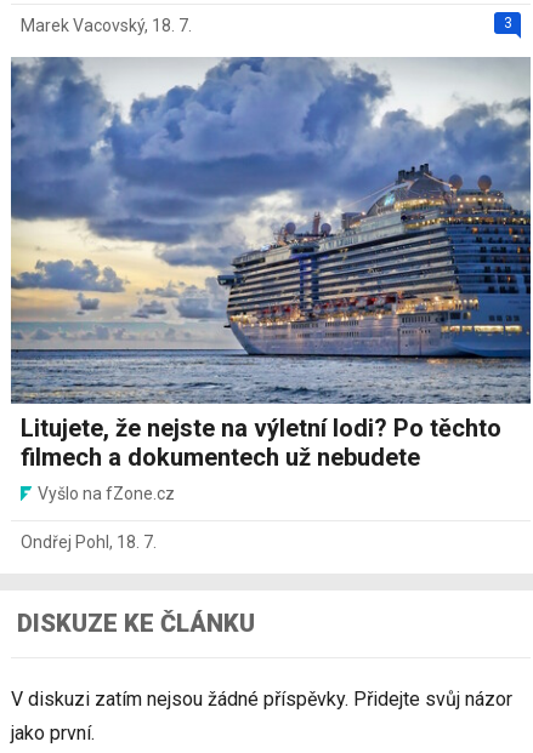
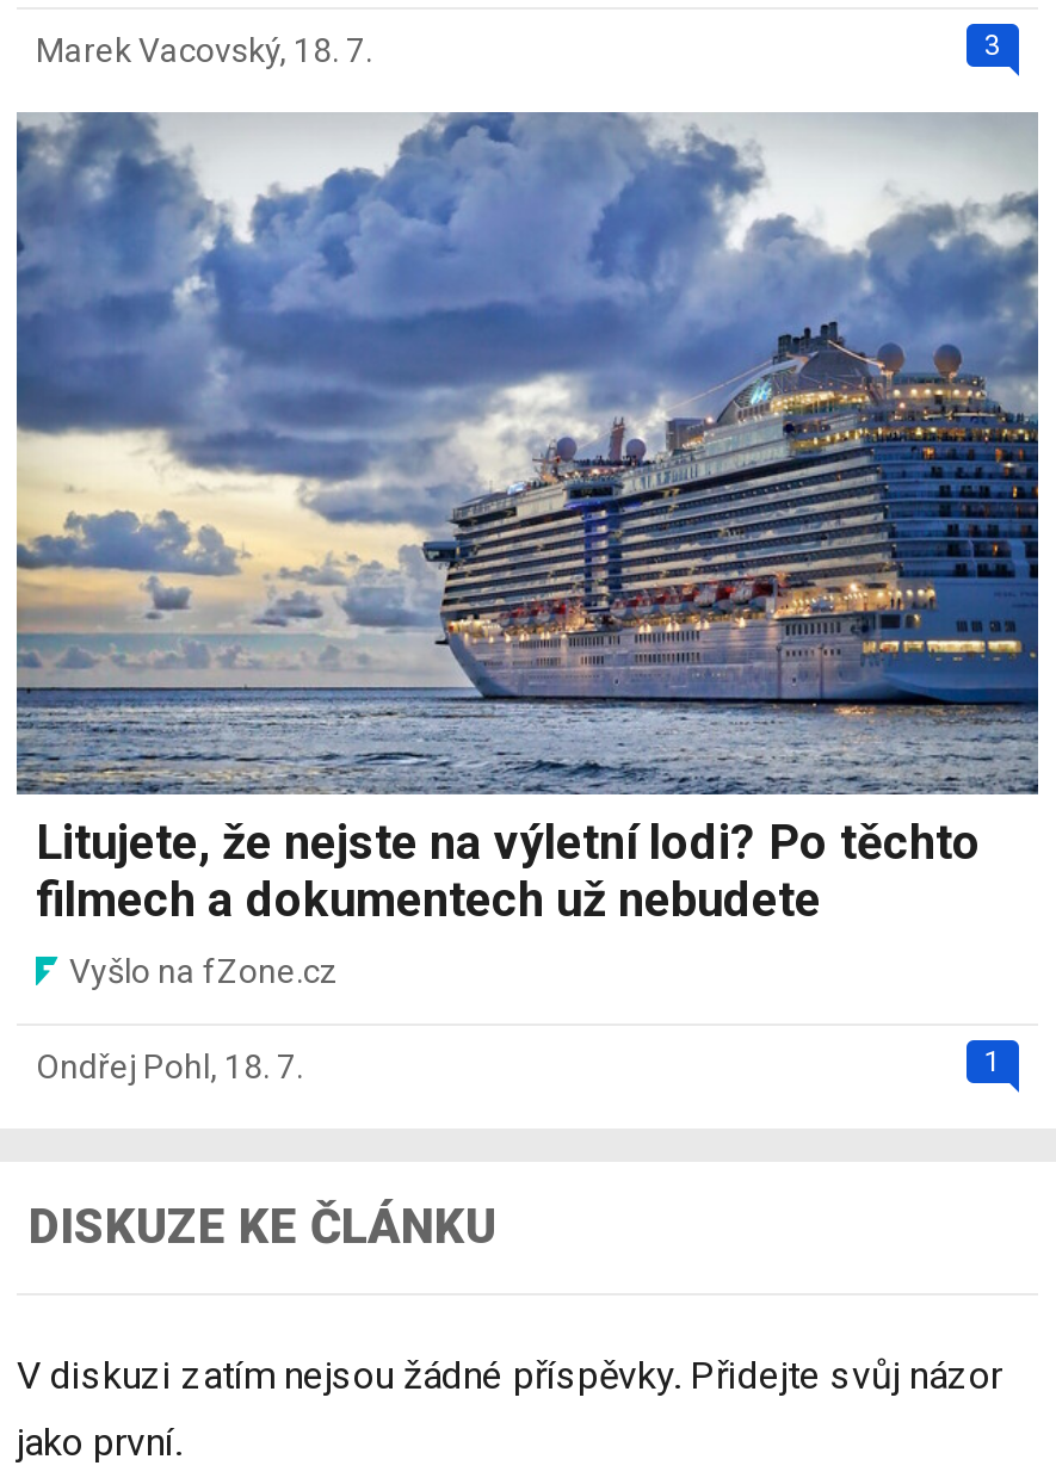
none -> [984,1044,1001,1078] 1

